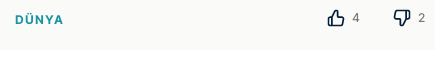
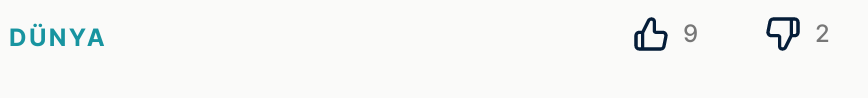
[352,10,360,25] 4 -> [683,18,699,48] 9

